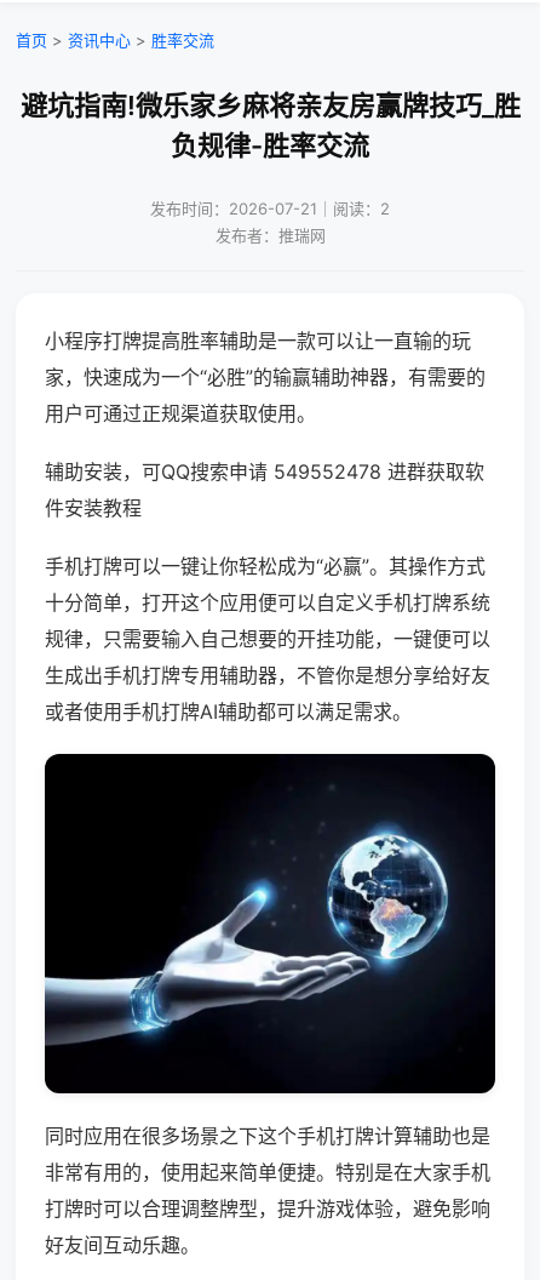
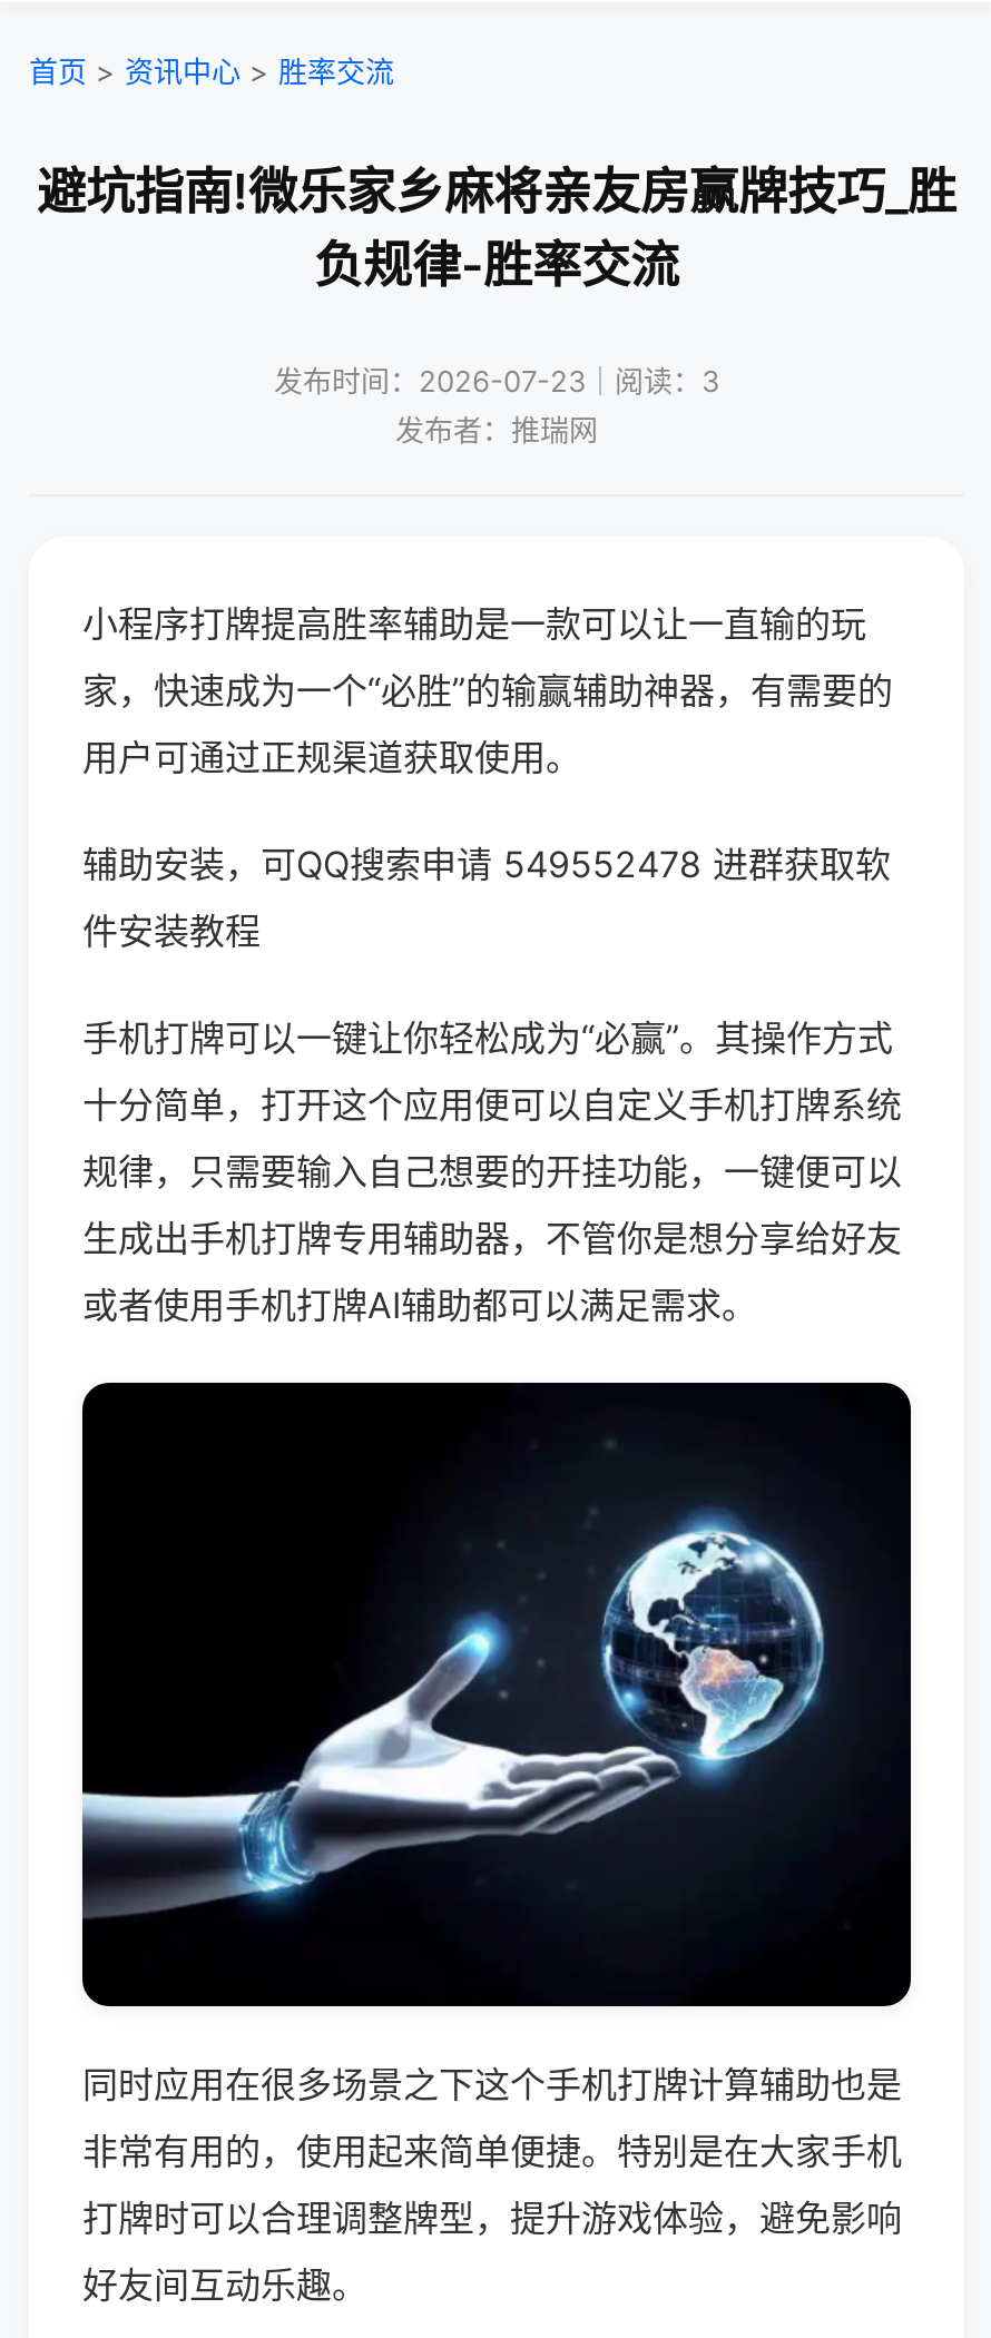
[150,199,390,218] 发布时间：2026-07-21｜阅读：2 -> [274,363,719,399] 发布时间：2026-07-23｜阅读：3

